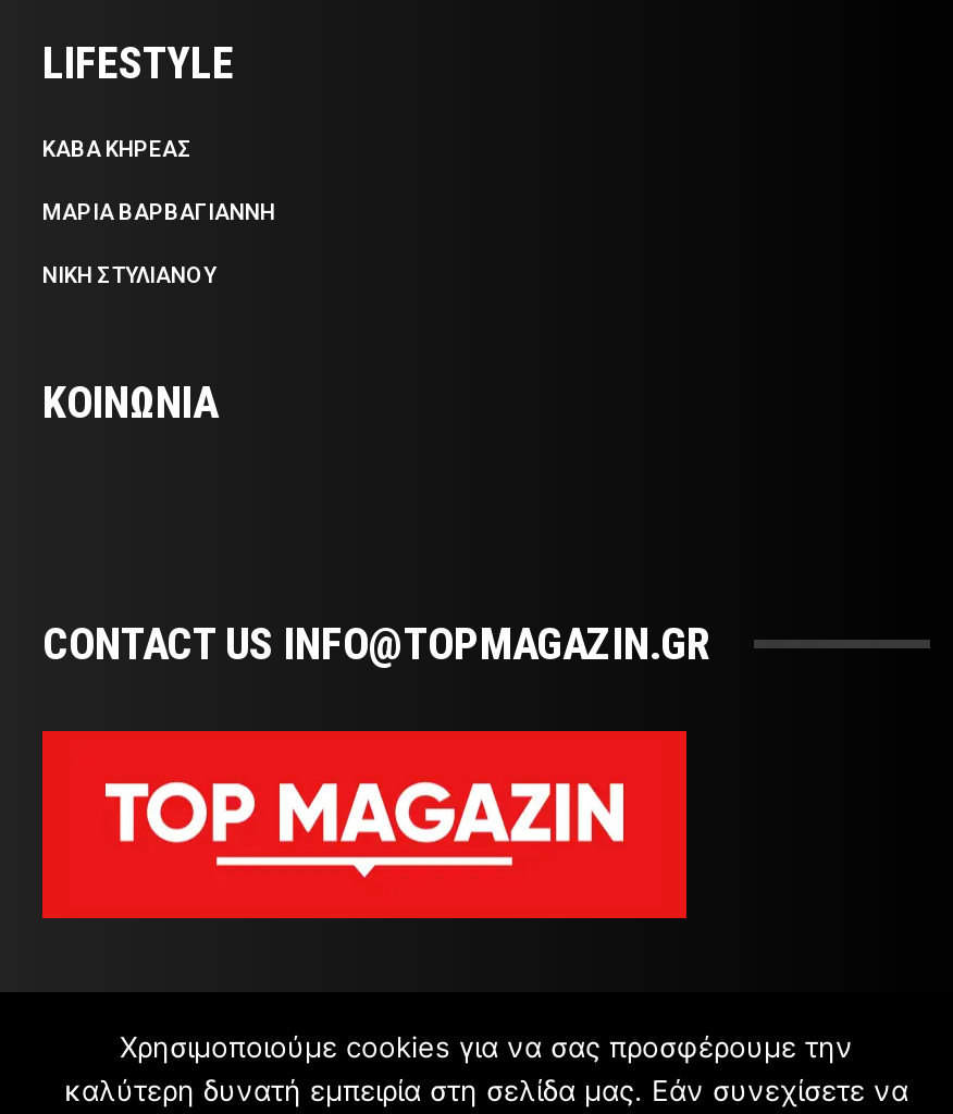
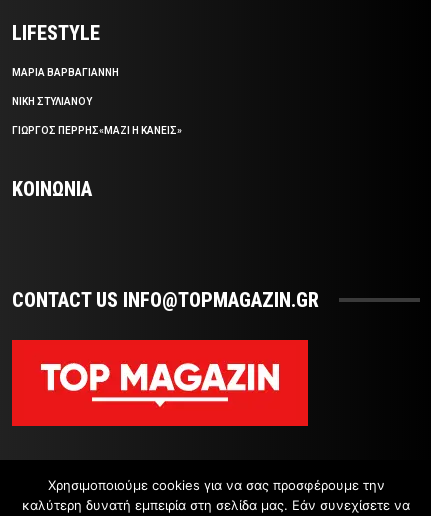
[42,138,193,162] ΚΑΒΑ ΚΗΡΕΑΣ -> none
moved [42,201,275,288] -> [12,67,119,107]: ΜΑΡΙΑ ΒΑΡΒΑΓΙΑΝΝΗ | ΝΙΚΗ ΣΤΥΛΙΑΝΟΥ
none -> [12,125,182,136] ΓΙΩΡΓΟΣ ΠΕΡΡΗΣ«ΜΑΖΙ Η ΚΑΝΕΙΣ»

